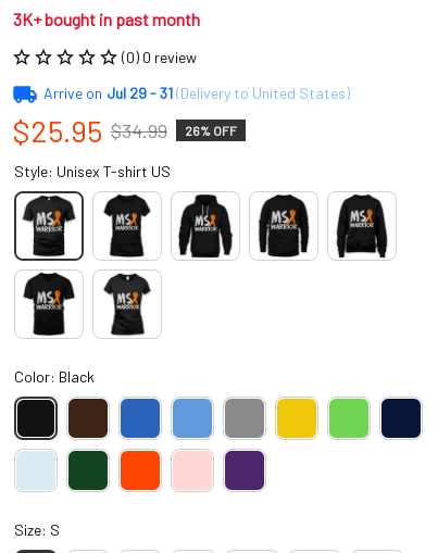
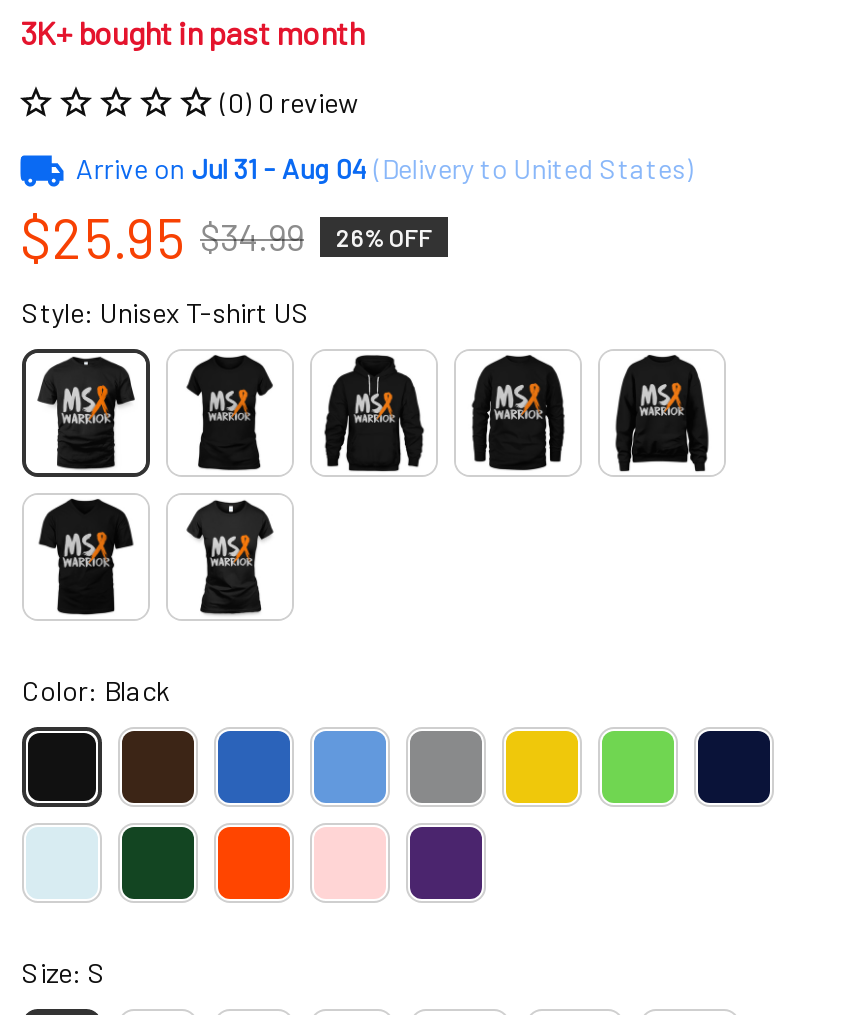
[43,83,350,102] Arrive on Jul 29 - 31 (Delivery to United States) -> [76,151,694,185] Arrive on Jul 31 - Aug 04 (Delivery to United States)

